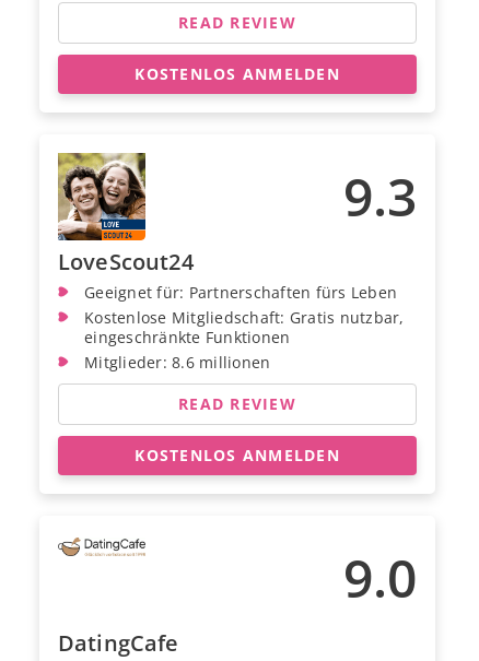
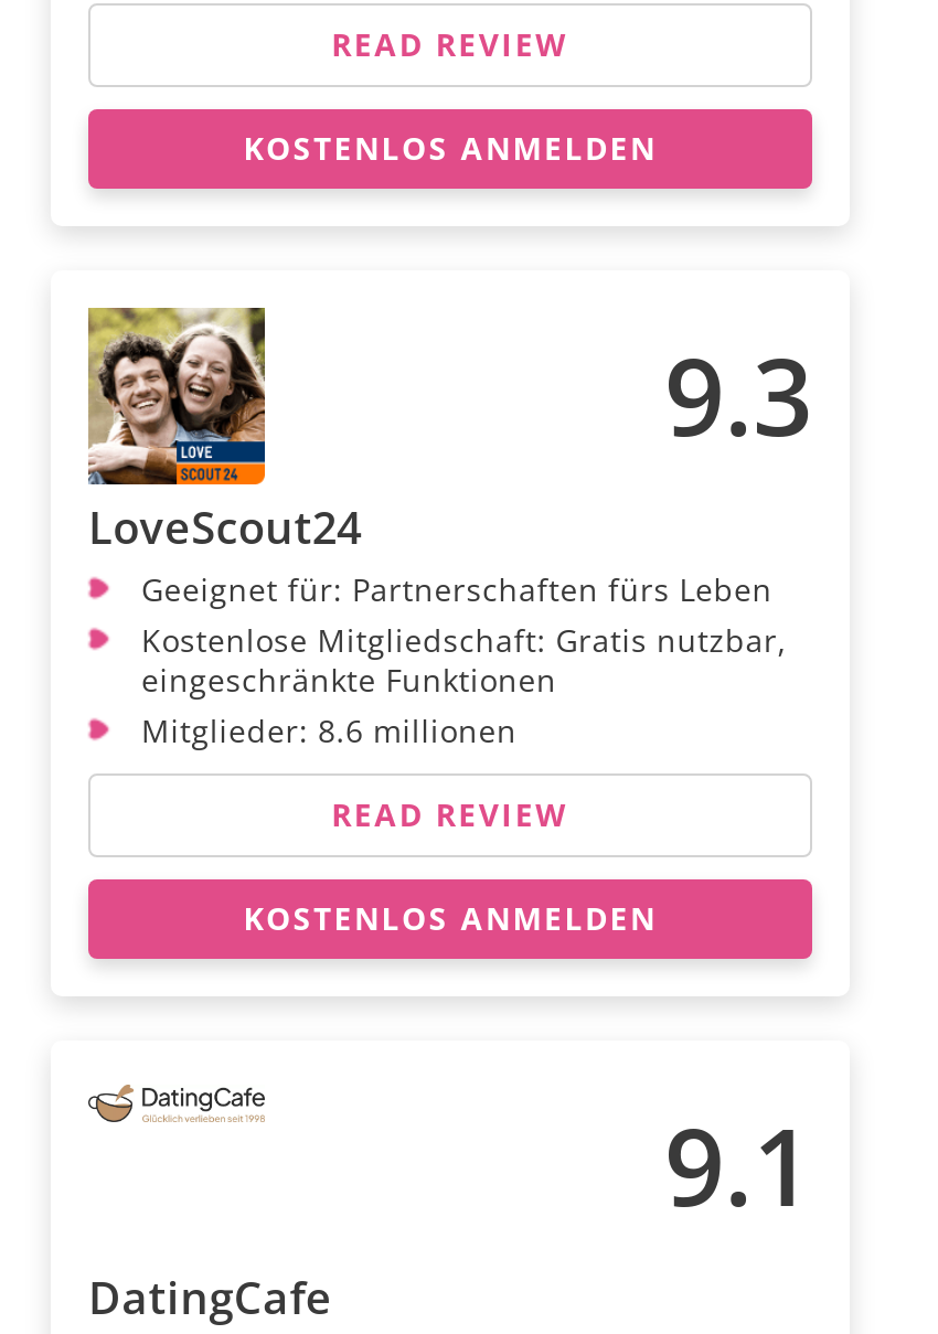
[343,542,417,613] 9.0 -> [664,1094,812,1237] 9.1

